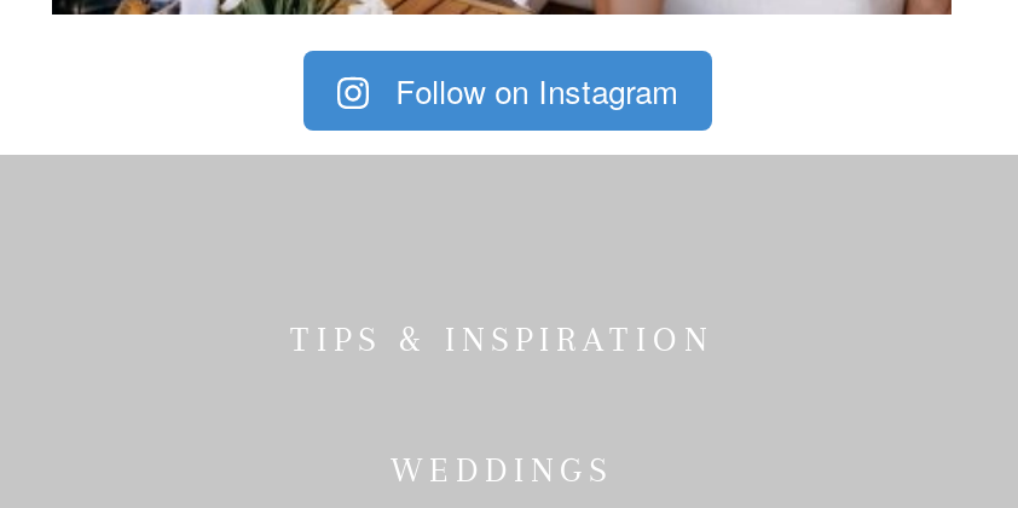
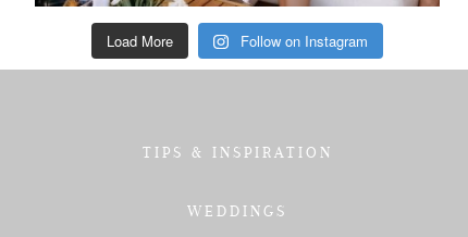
none -> [107,31,173,51] Load More

